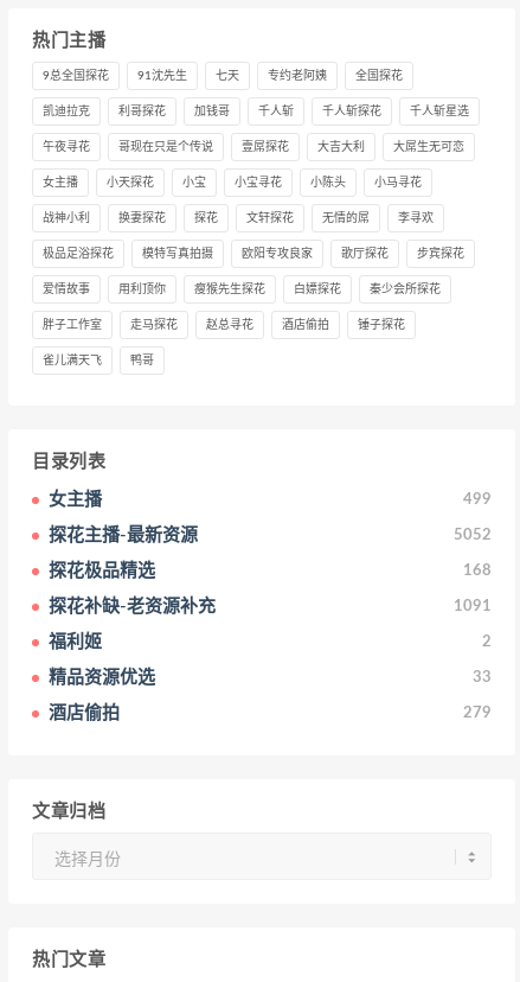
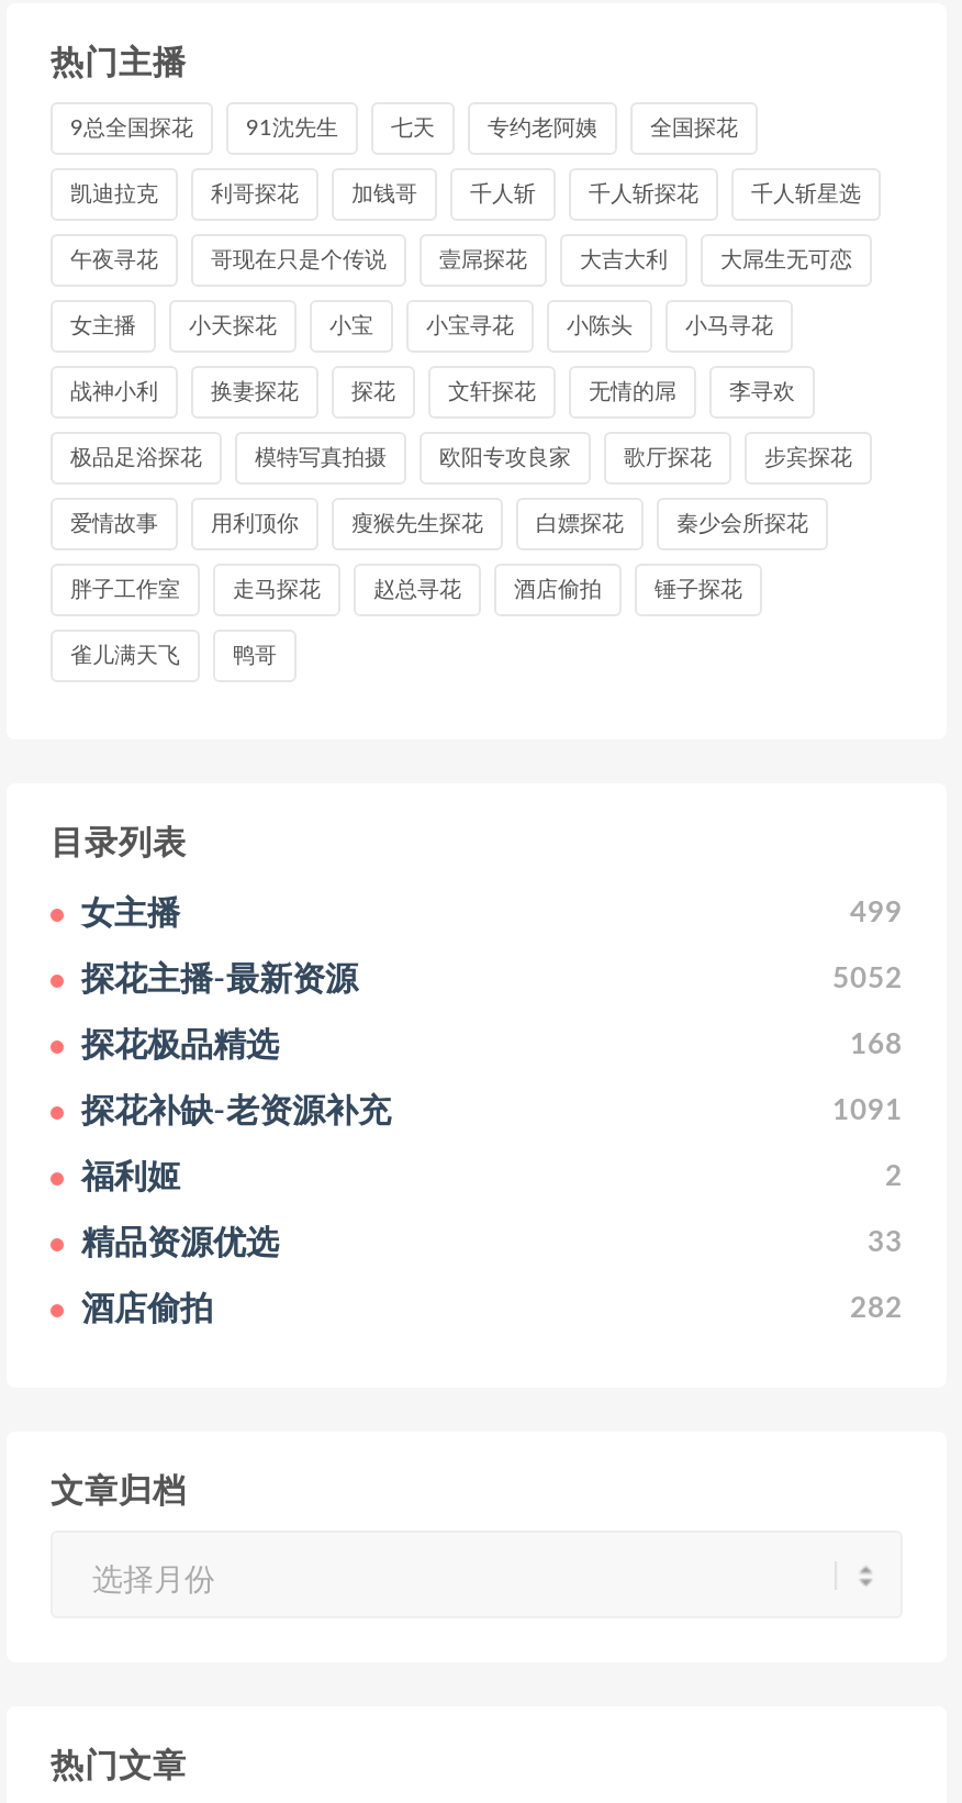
[463,705,492,721] 279 -> [850,1295,903,1323] 282

